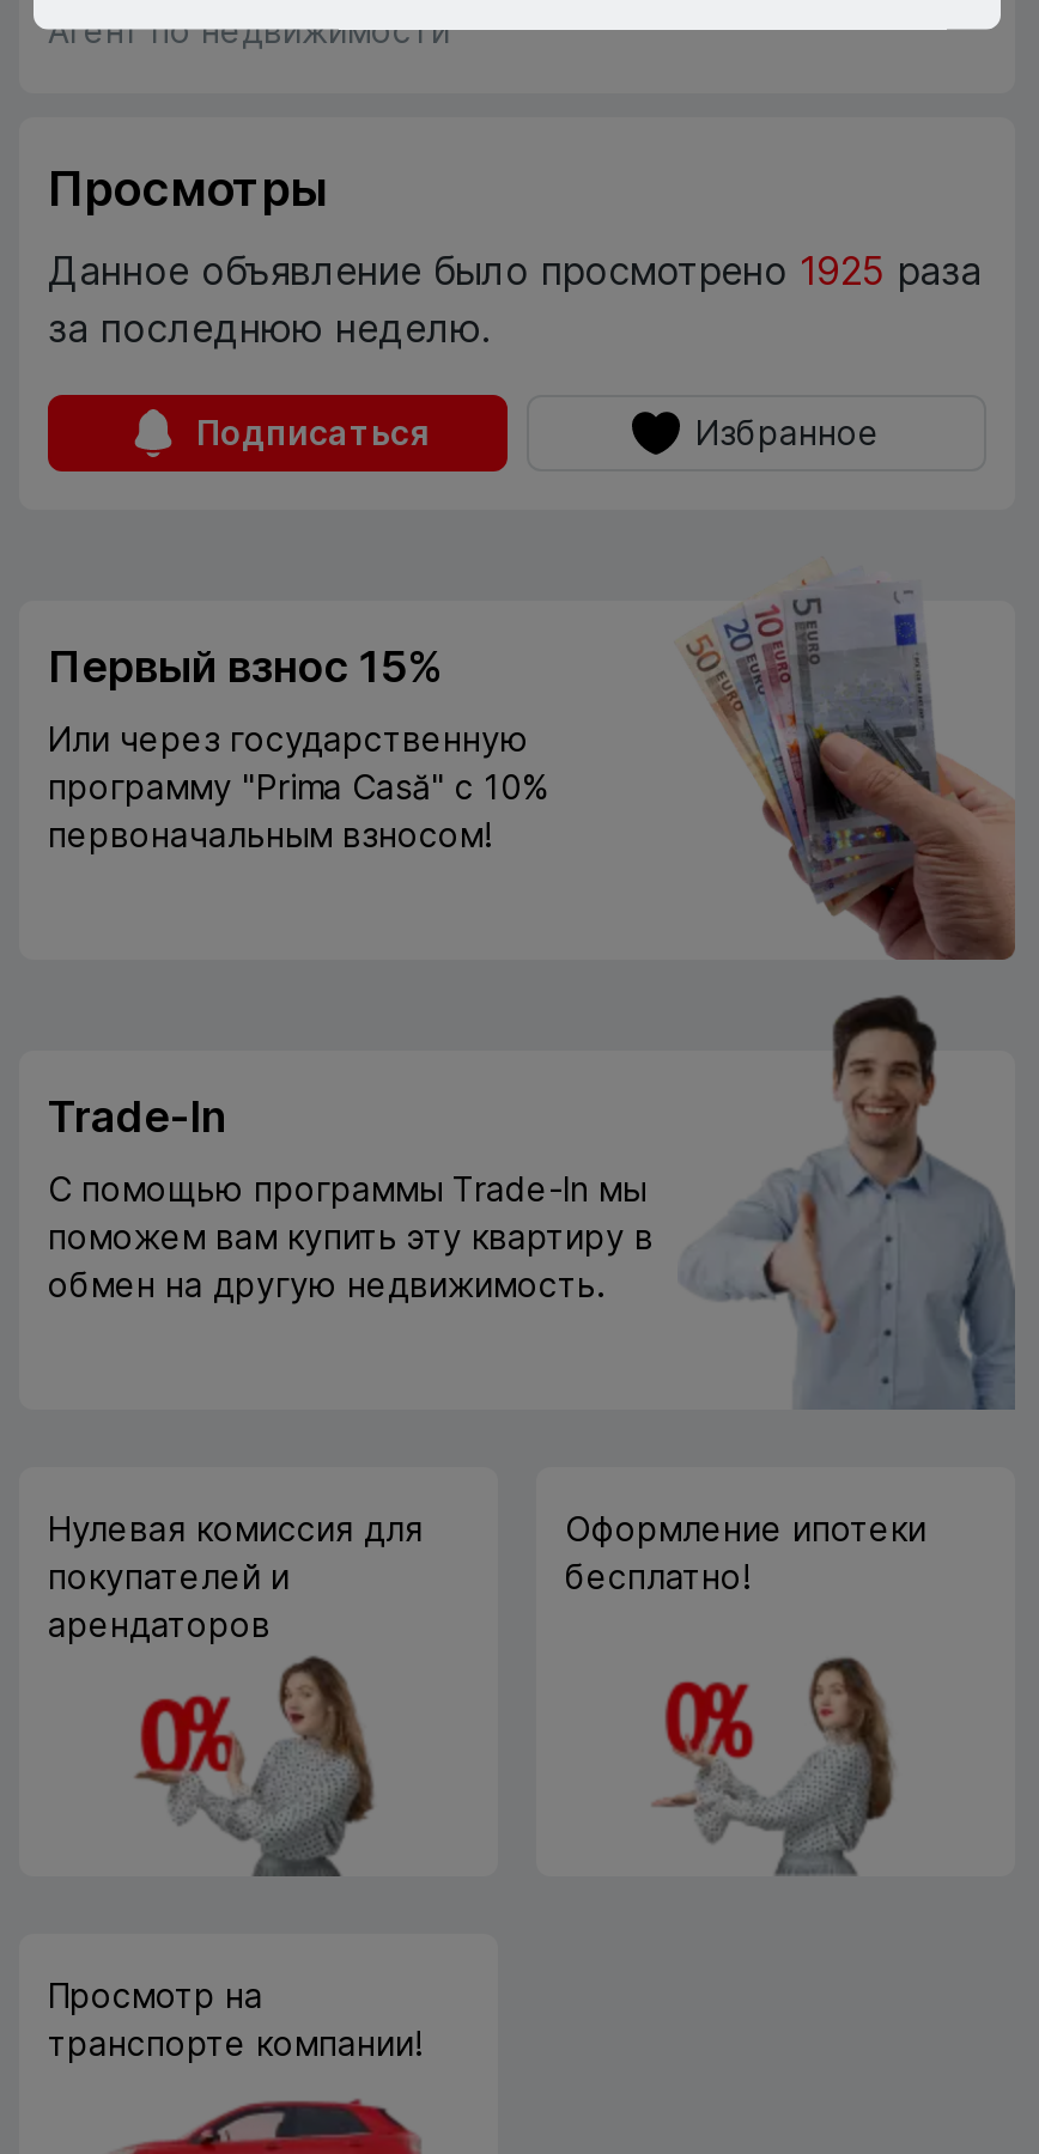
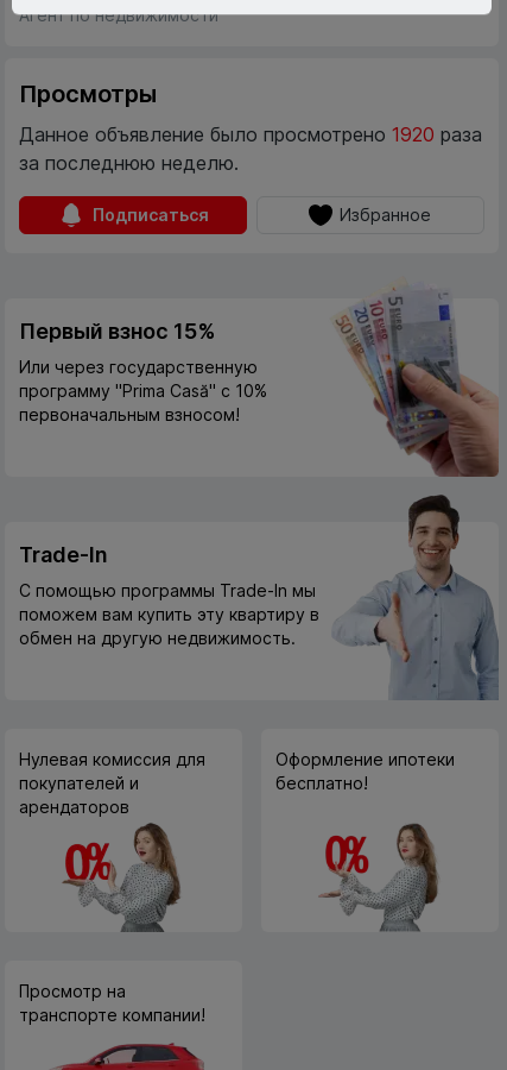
[48,247,982,295] Данное объявление было просмотрено 1925 раза -> [19,123,482,147] Данное объявление было просмотрено 1920 раза

